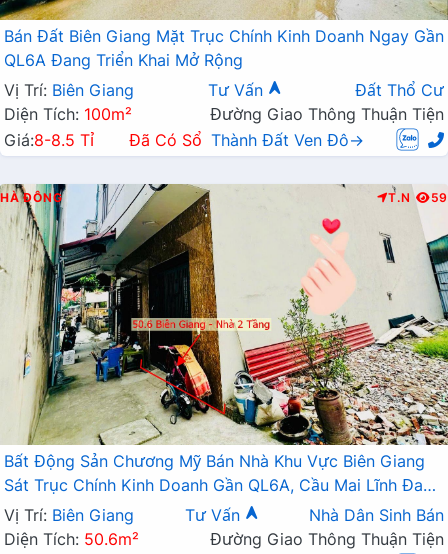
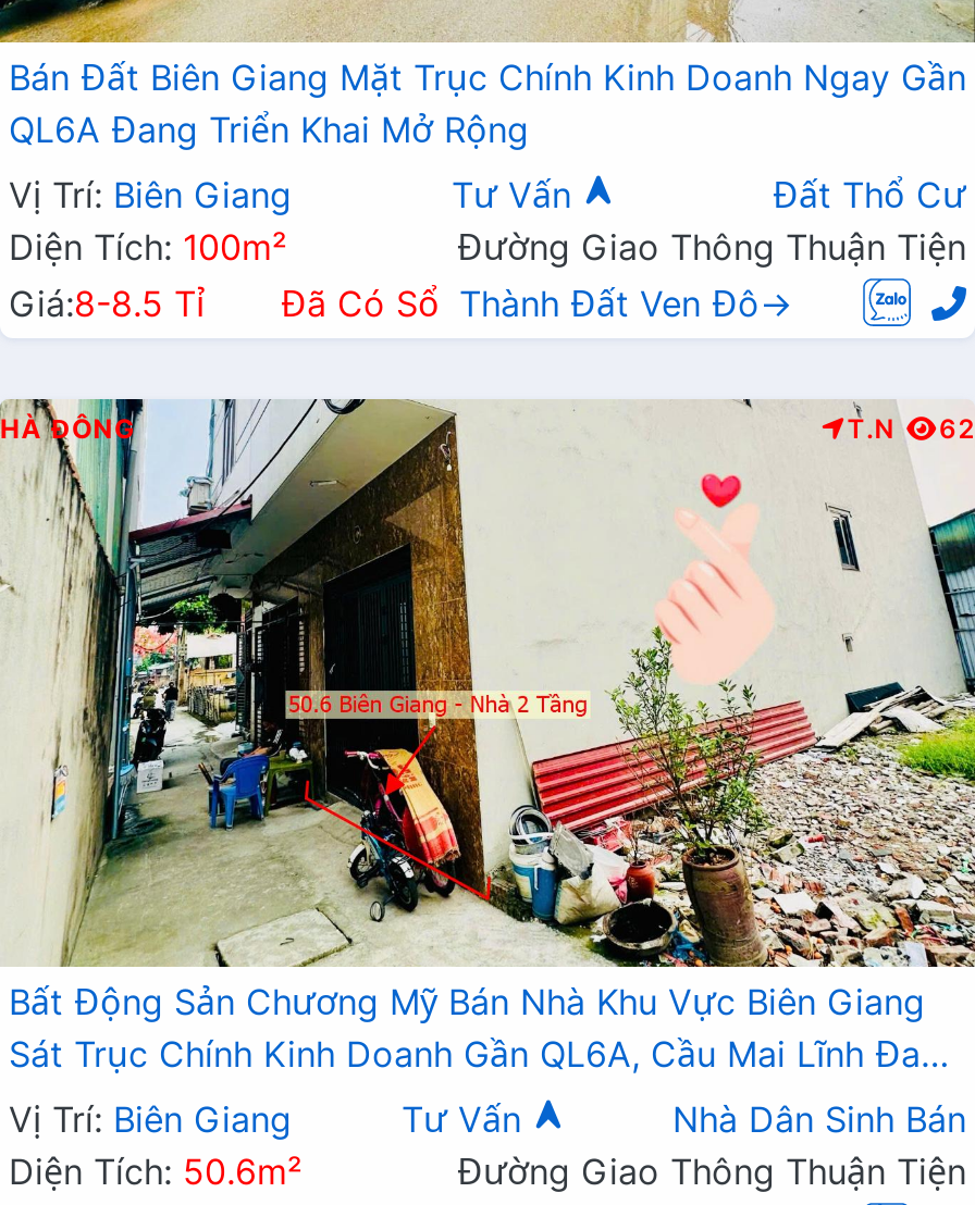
[388,190,448,205] T.N 59 -> [847,413,975,446] T.N 62

